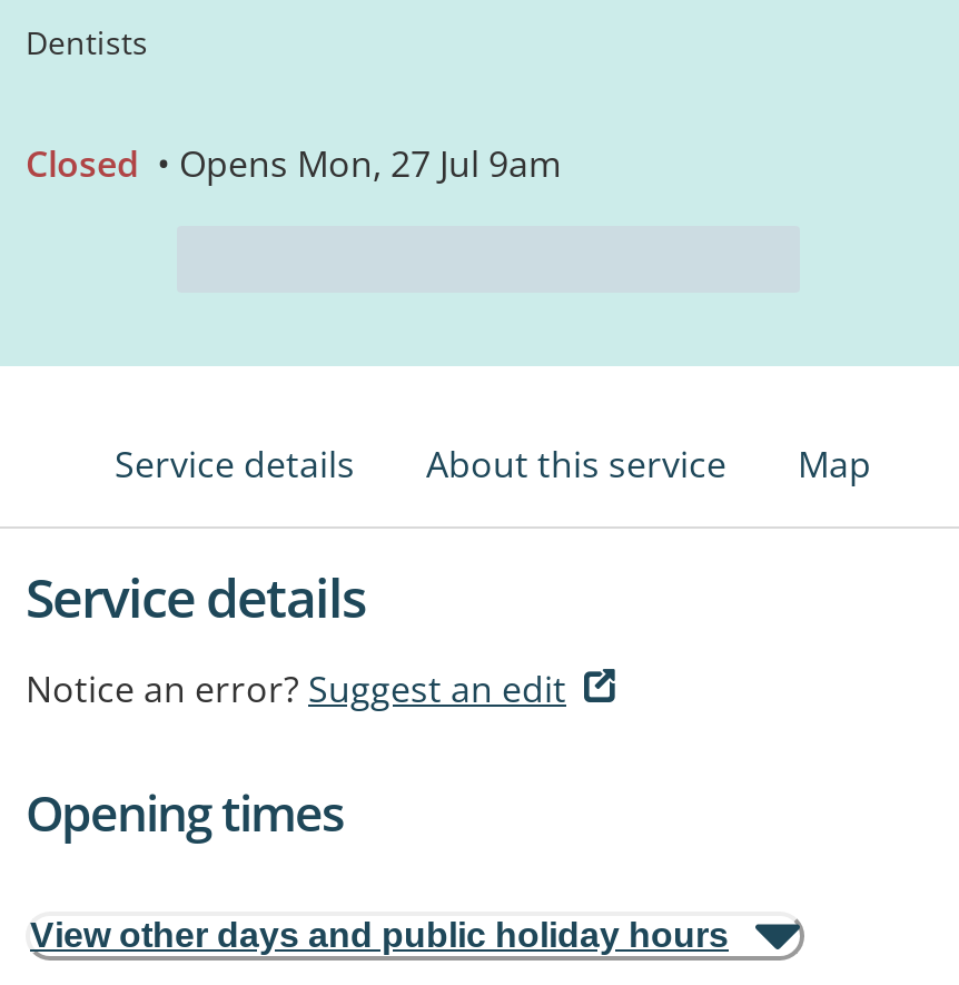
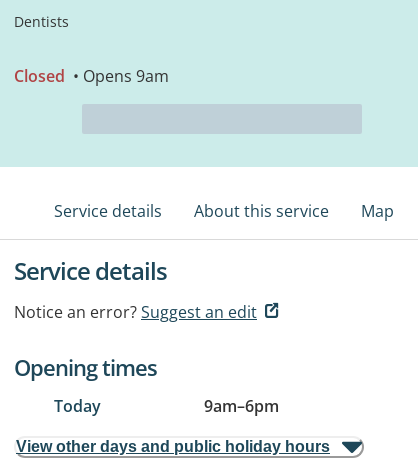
[26,139,562,188] Closed • Opens Mon, 27 Jul 9am -> [14,65,169,87] Closed • Opens 9am
none -> [54,395,279,417] Today | 9am–6pm

